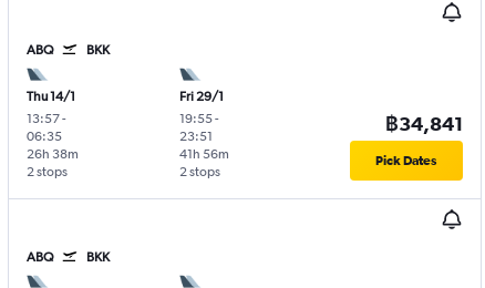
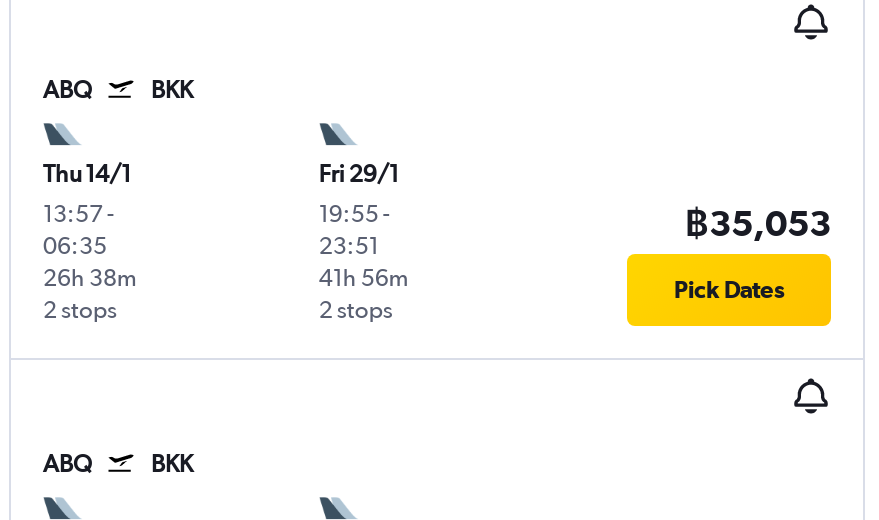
[385,112,463,134] ฿34,841 -> [685,202,831,242] ฿35,053

